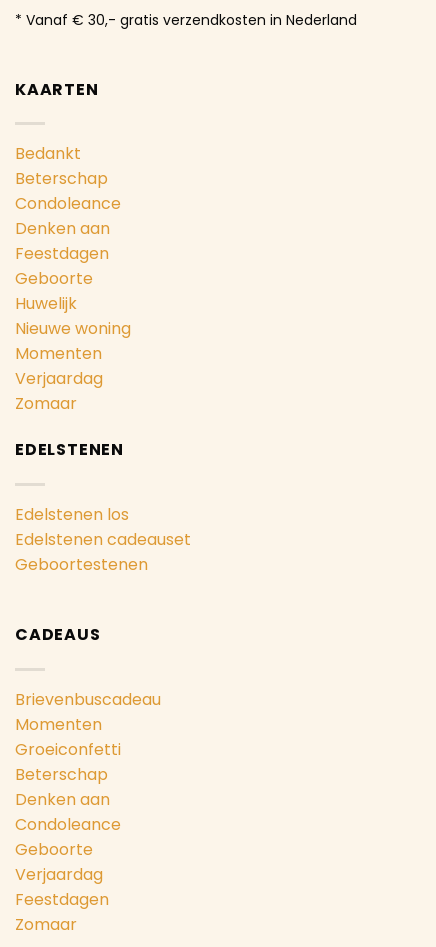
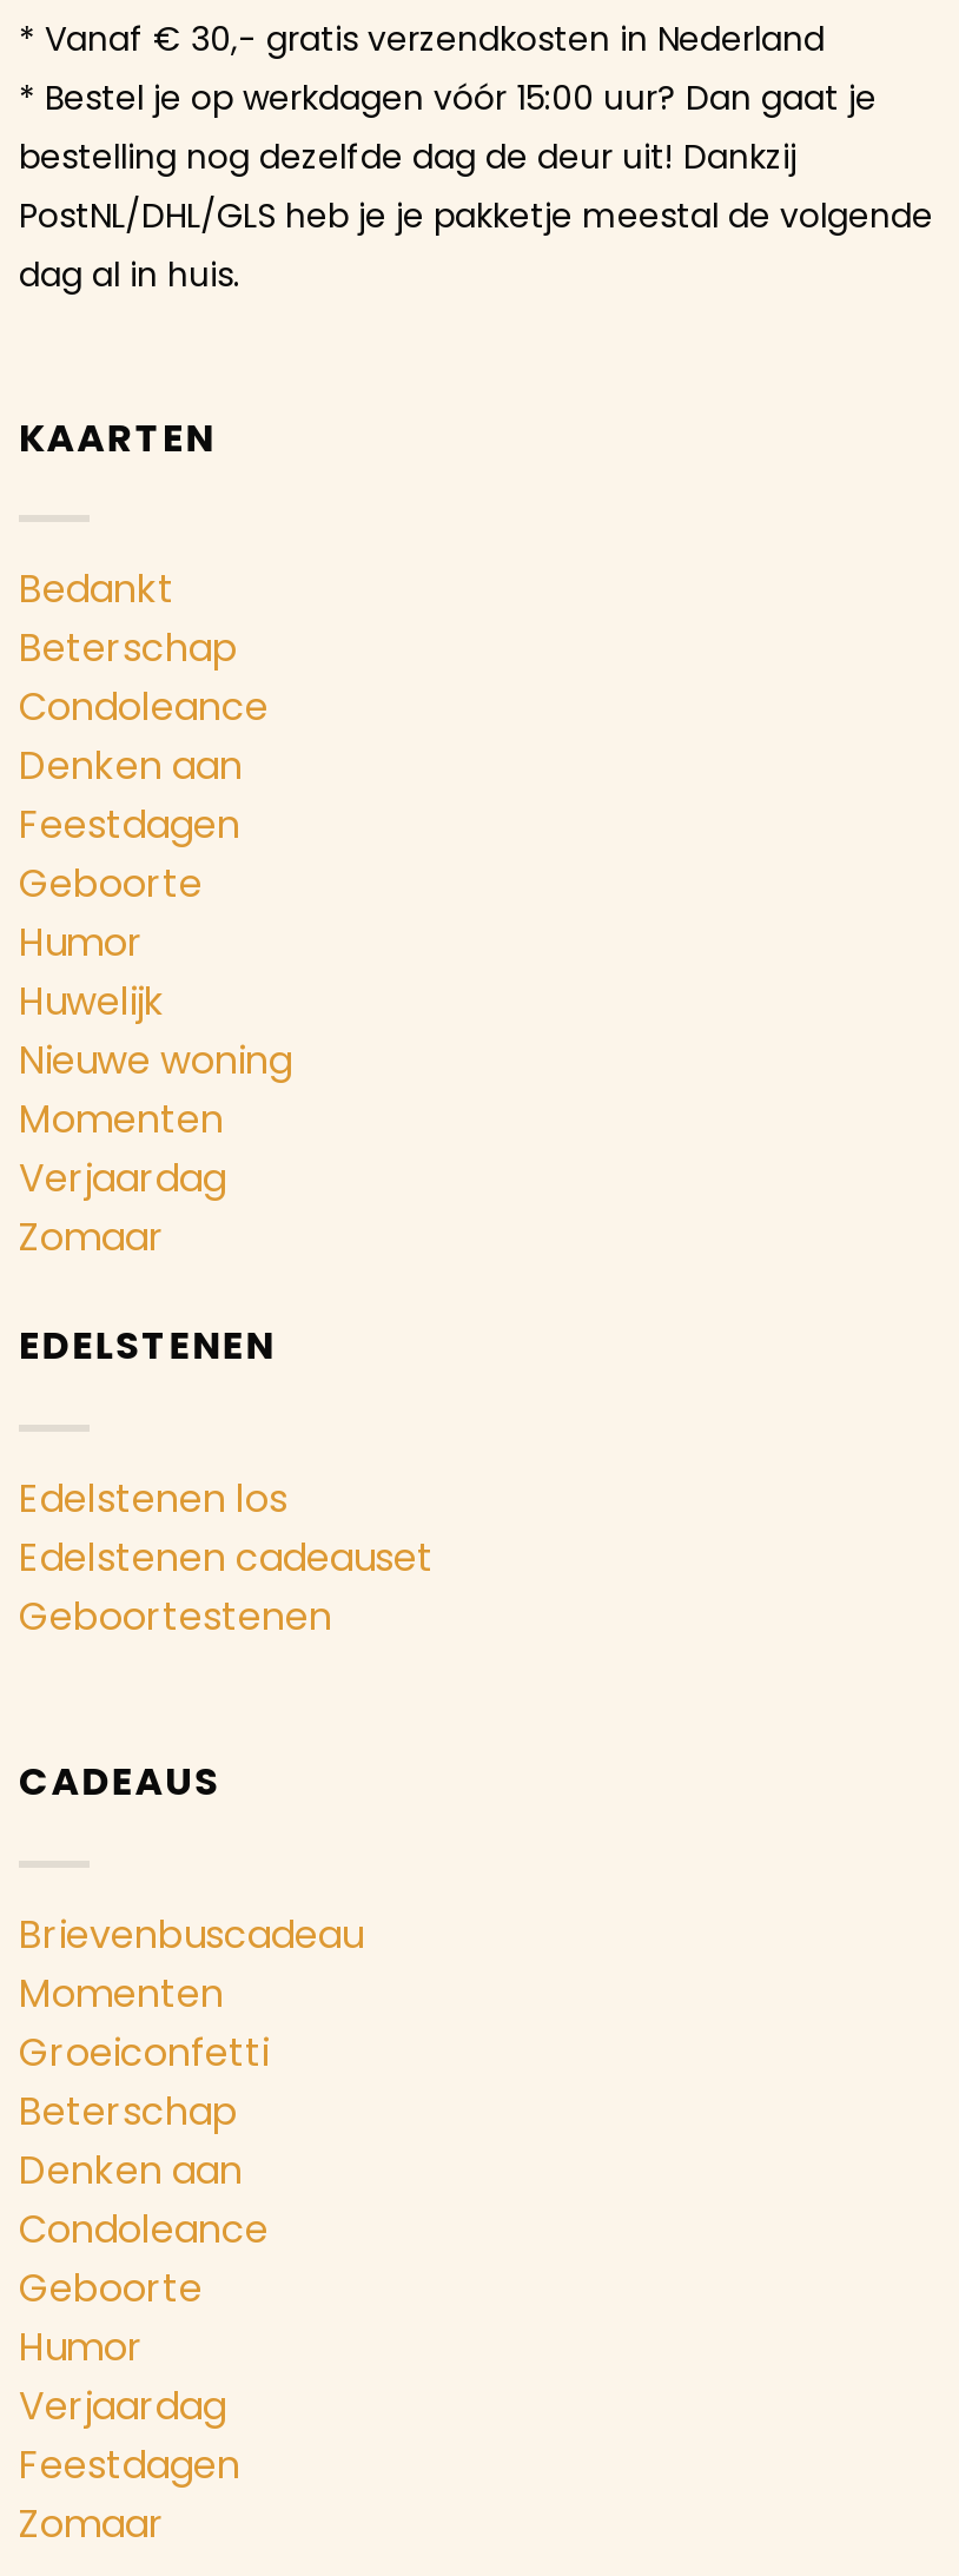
none -> [19,74,933,298] * Bestel je op werkdagen vóór 15:00 uur? Dan gaat je | bestelling nog dezelfde dag de deur uit! Dankzij | PostNL/DHL/GLS heb je je pakketje meestal de volgende | dag al in huis.
none -> [19,916,144,971] Humor
none -> [19,2319,144,2373] Humor

